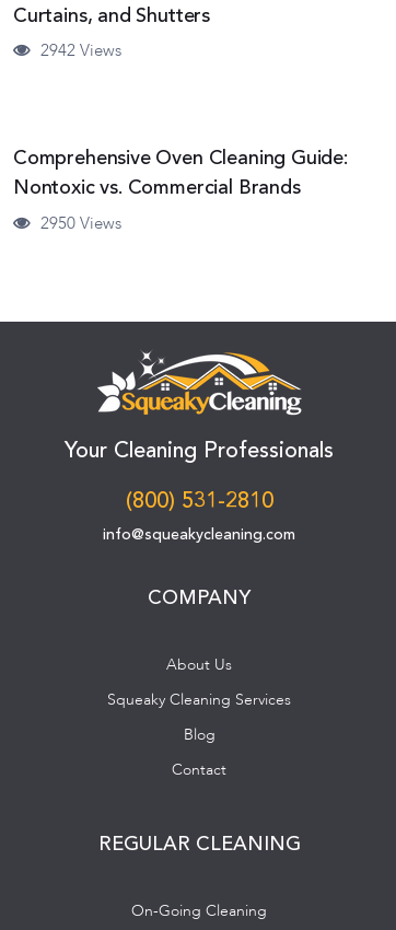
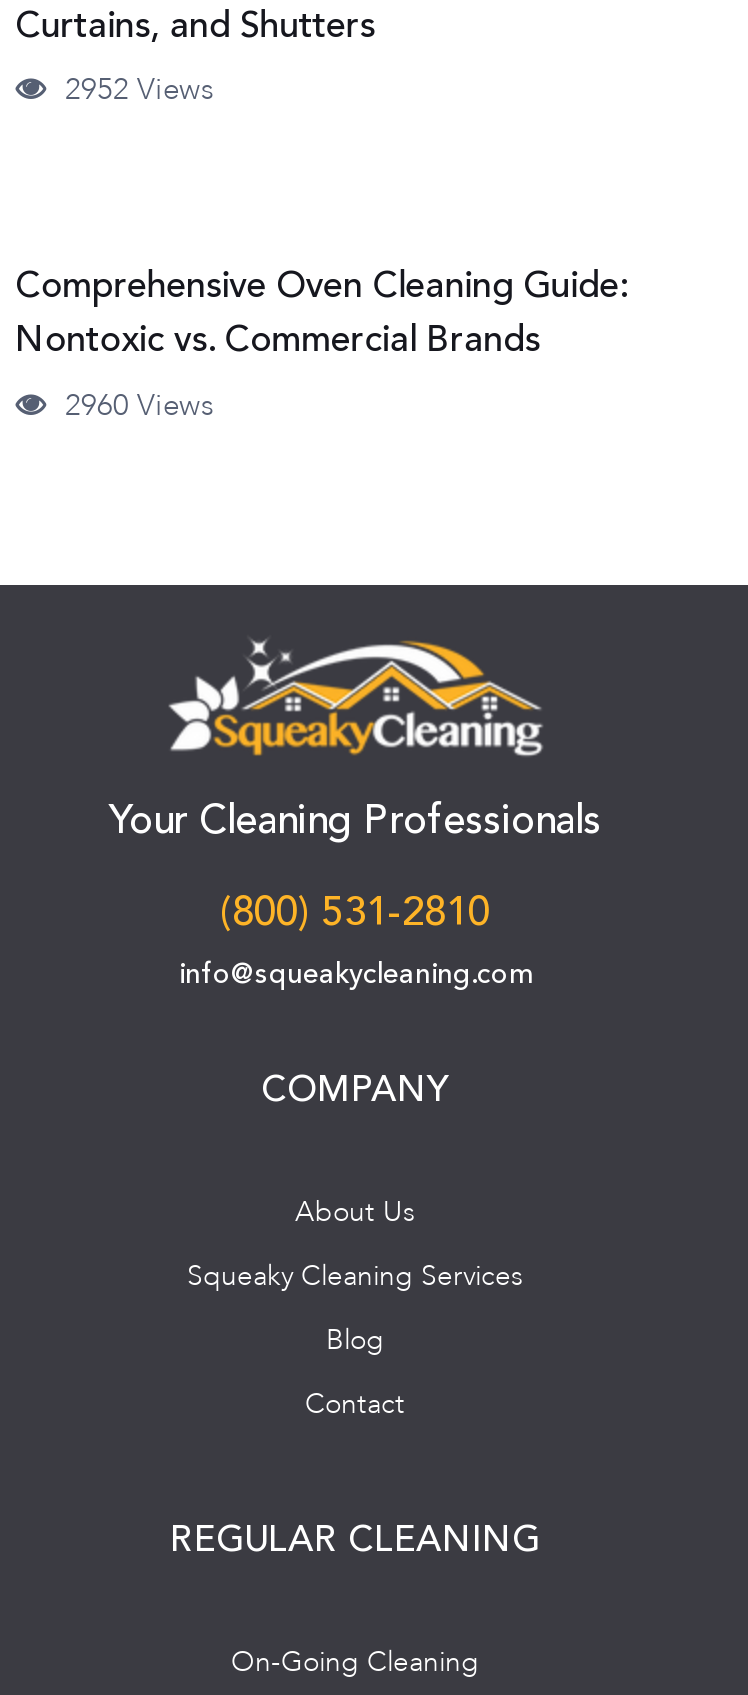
[40,40,121,62] 2942 Views -> [65,70,213,110] 2952 Views
[40,212,121,234] 2950 Views -> [65,385,213,425] 2960 Views

